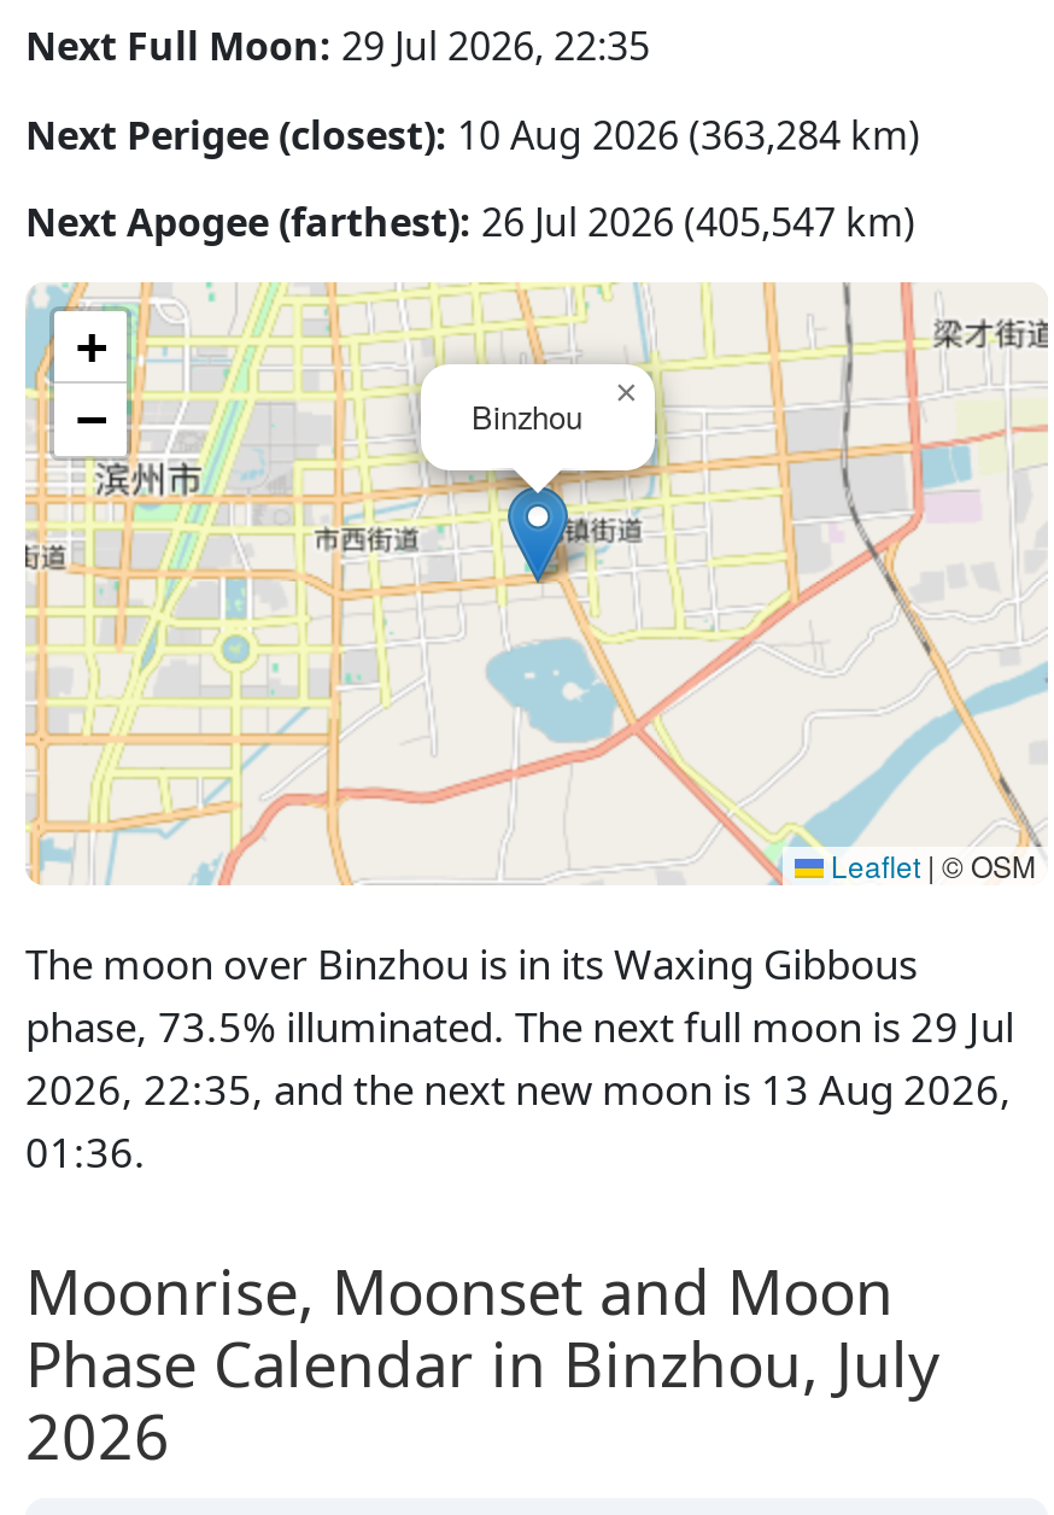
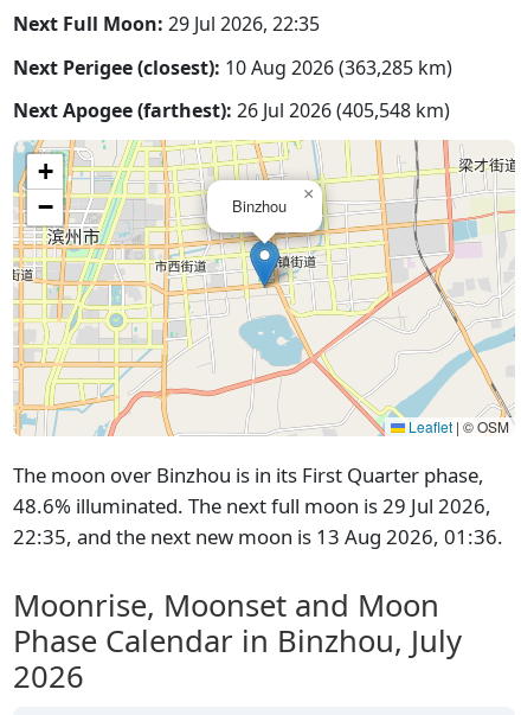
[25,108,920,161] Next Perigee (closest): 10 Aug 2026 (363,284 km) -> [13,54,452,80] Next Perigee (closest): 10 Aug 2026 (363,285 km)
[25,196,915,249] Next Apogee (farthest): 26 Jul 2026 (405,547 km) -> [13,98,450,124] Next Apogee (farthest): 26 Jul 2026 (405,548 km)
[25,937,1014,1180] The moon over Binzhou is in its Waxing Gibbous | phase, 73.5% illuminated. The next full moon is 29 Jul | 2026, 22:35, and the next new moon is 13 Aug 2026, | 01:36. -> [13,461,503,550] The moon over Binzhou is in its First Quarter phase, | 48.6% illuminated. The next full moon is 29 Jul 2026, | 22:35, and the next new moon is 13 Aug 2026, 01:36.

